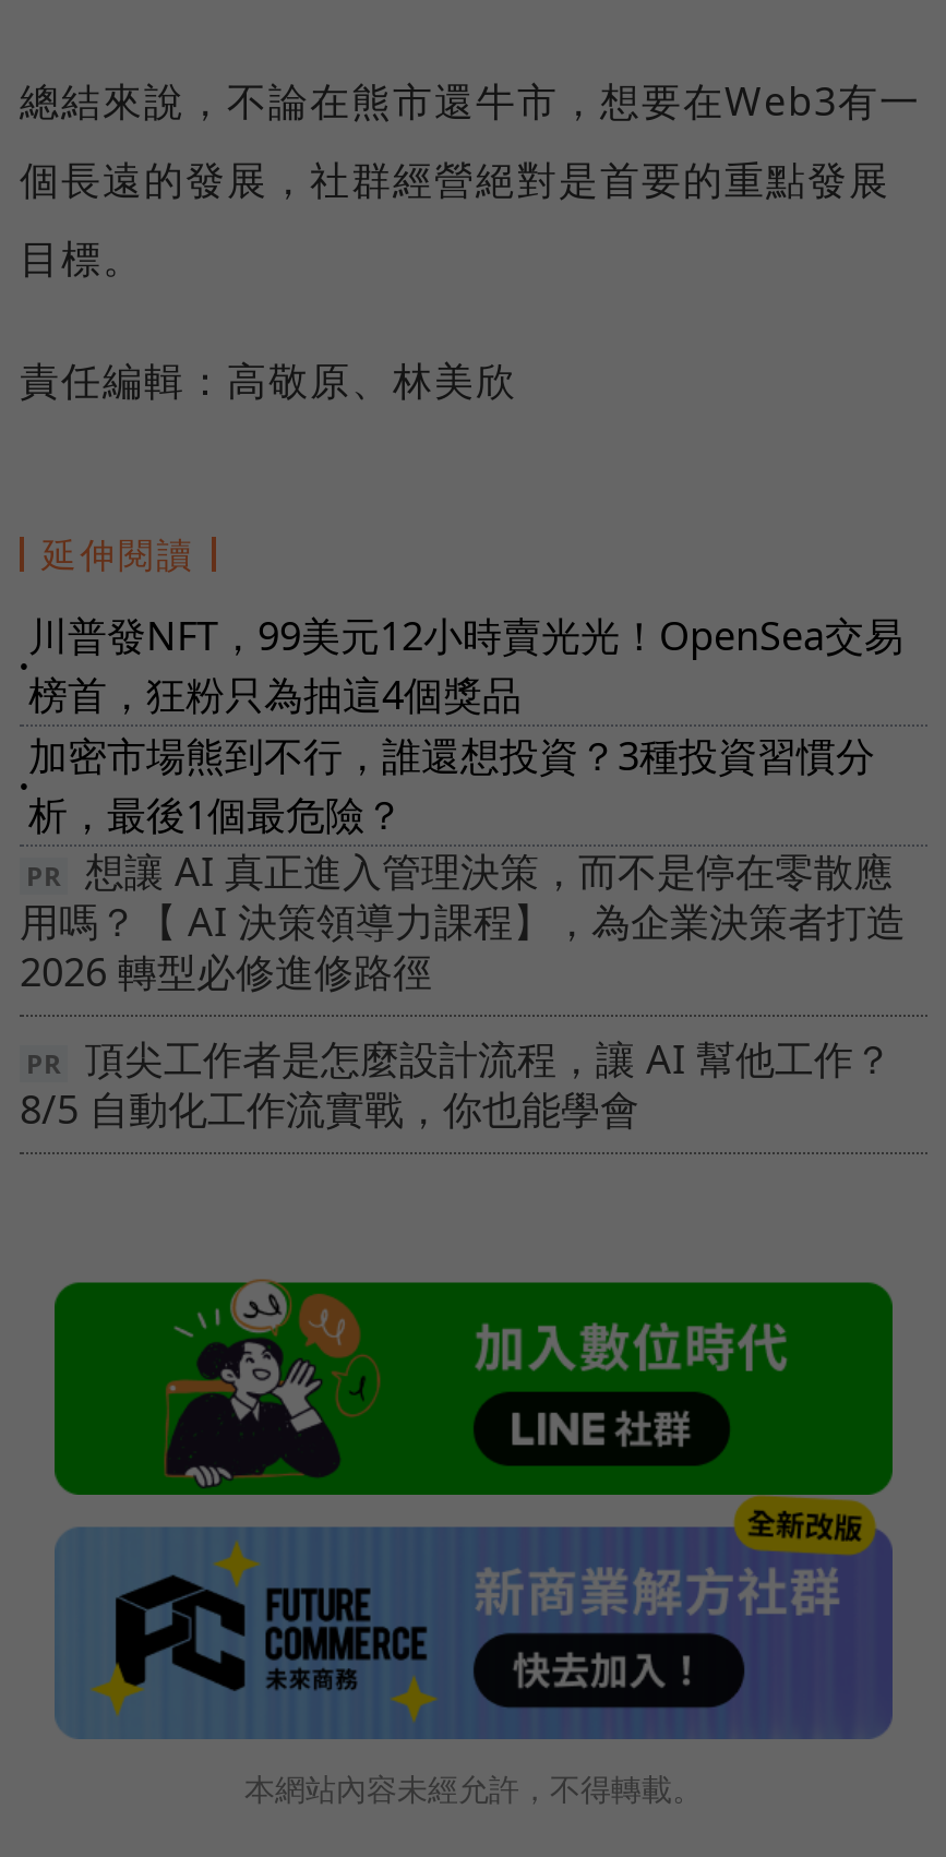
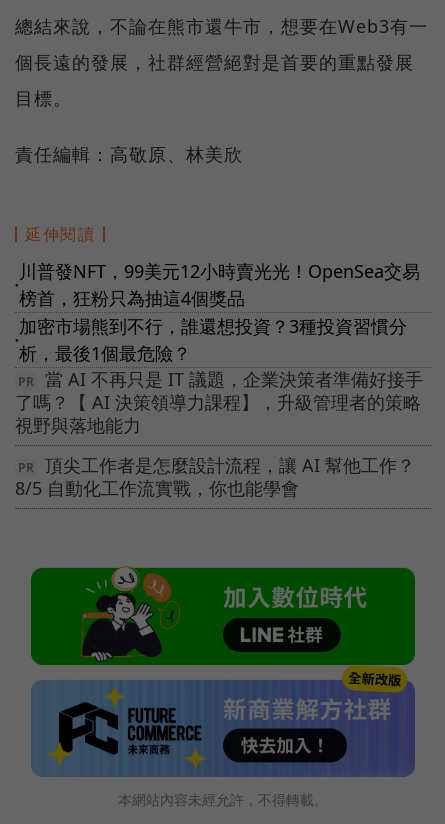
[20,844,906,996] 想讓 AI 真正進入管理決策，而不是停在零散應 | 用嗎？【 AI 決策領導力課程】，為企業決策者打造 | 2026 轉型必修進修路徑 -> [15,367,423,437] 當 AI 不再只是 IT 議題，企業決策者準備好接手 | 了嗎？【 AI 決策領導力課程】，升級管理者的策略 | 視野與落地能力

